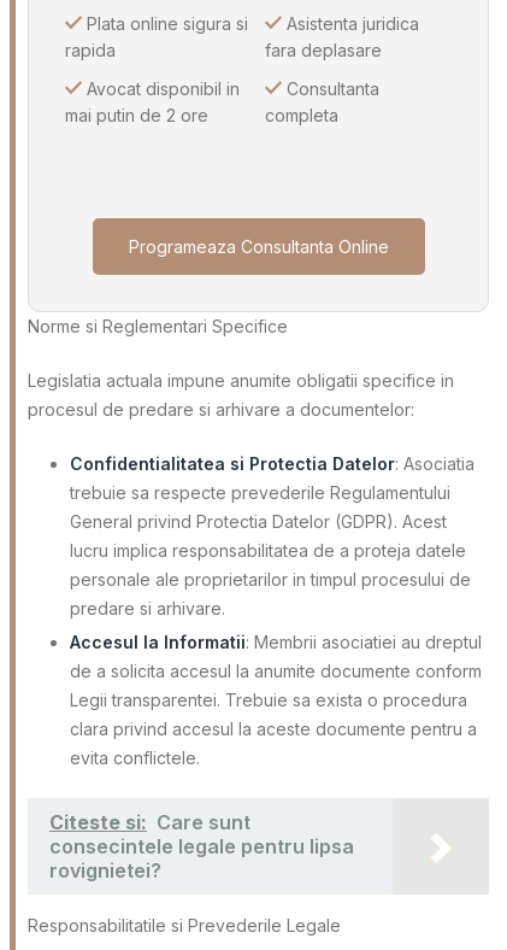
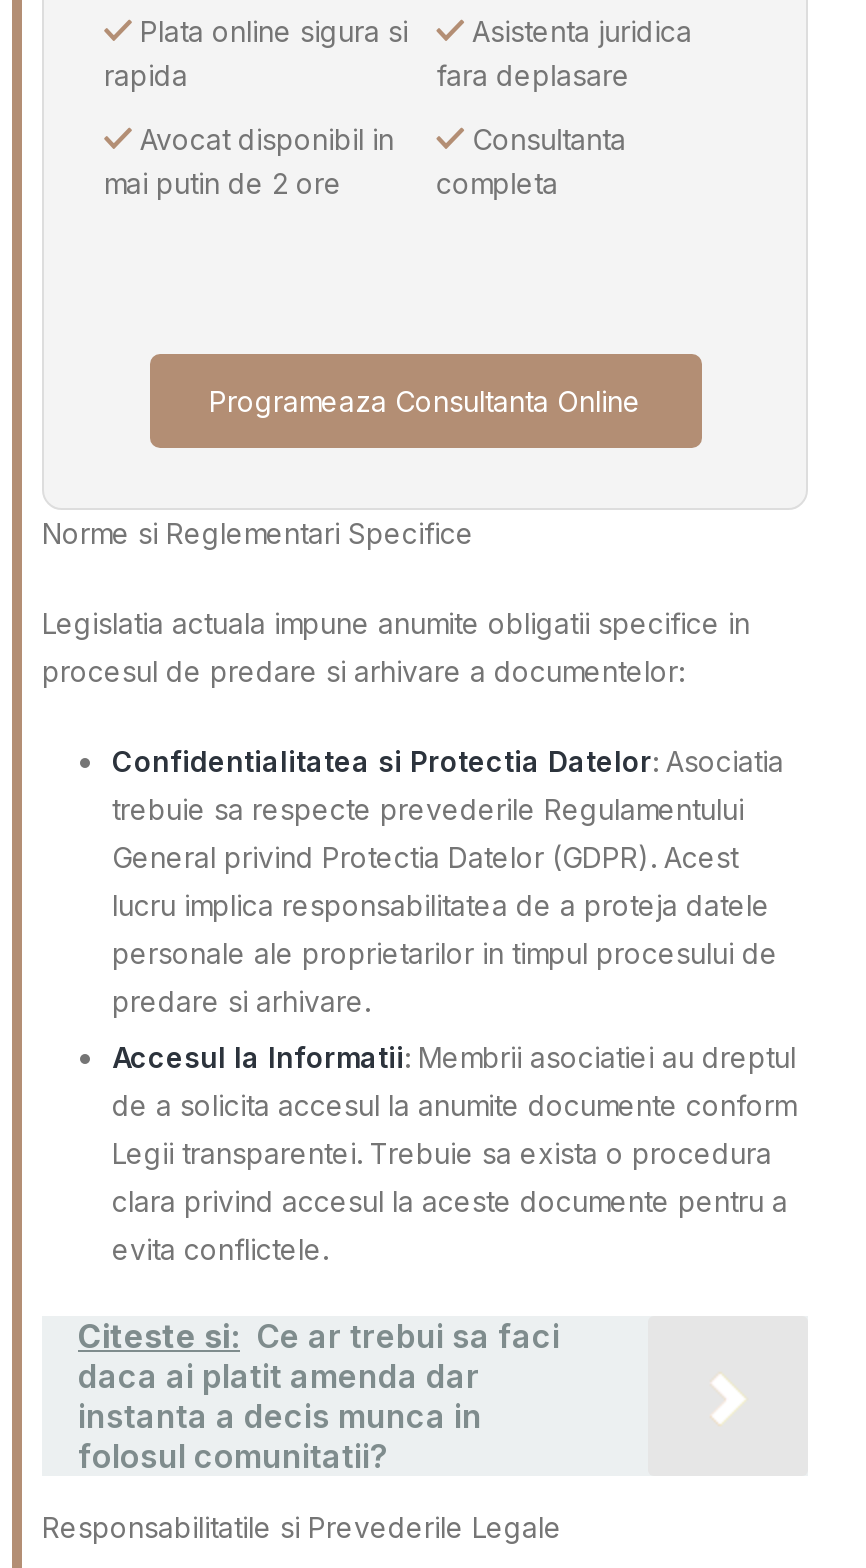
[49,811,354,883] Citeste si: Care sunt | consecintele legale pentru lipsa | rovignietei? -> [78,1317,560,1477] Citeste si: Ce ar trebui sa faci | daca ai platit amenda dar | instanta a decis munca in | folosul comunitatii?

